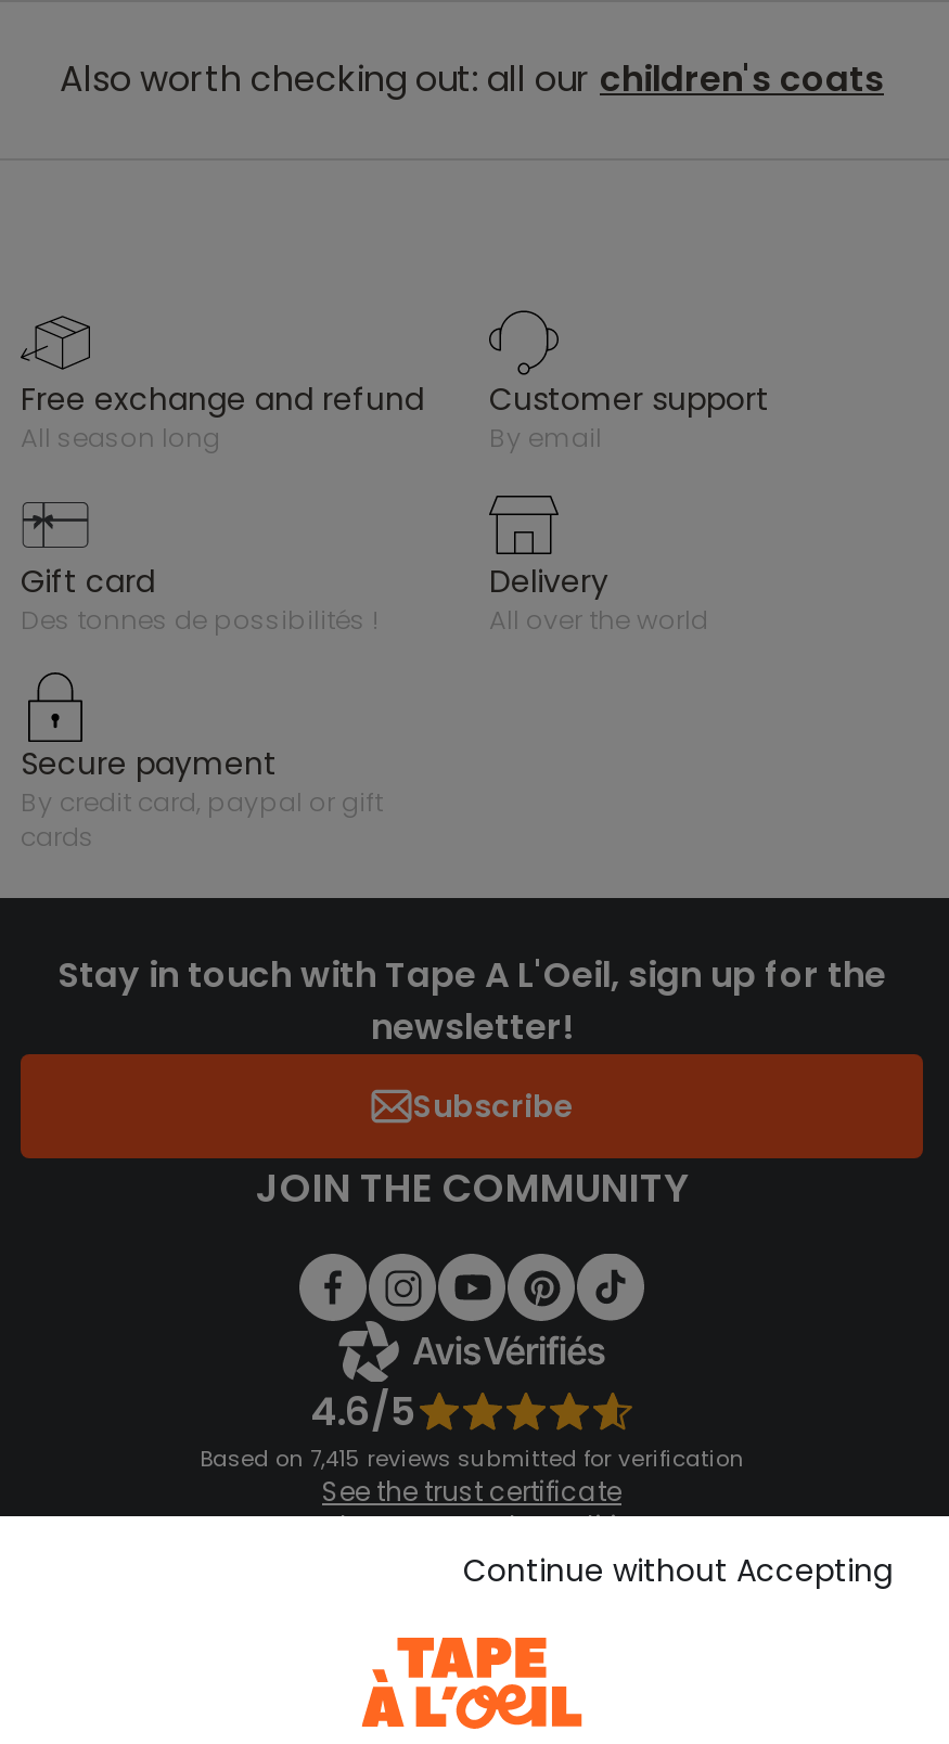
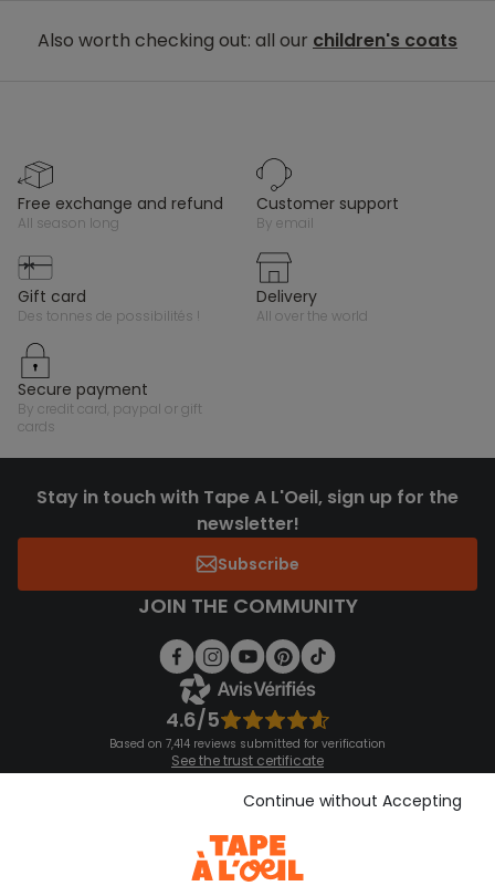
[200,1442,744,1474] Based on 7,415 reviews submitted for verification -> [109,735,386,752] Based on 7,414 reviews submitted for verification

